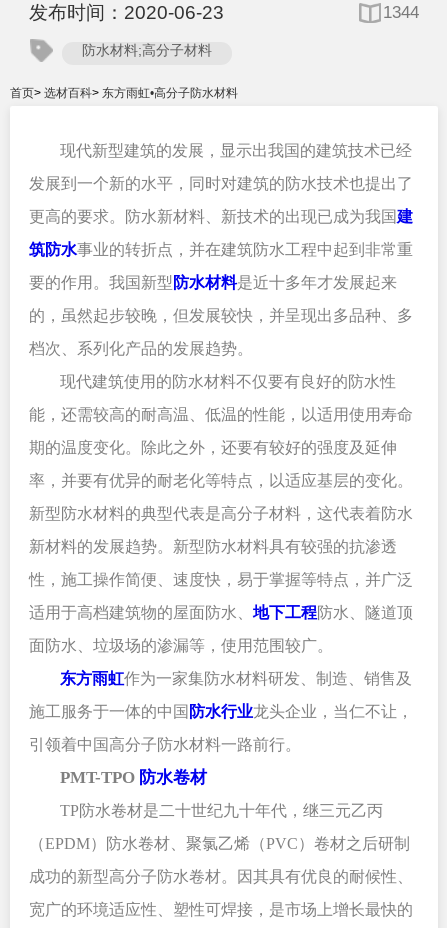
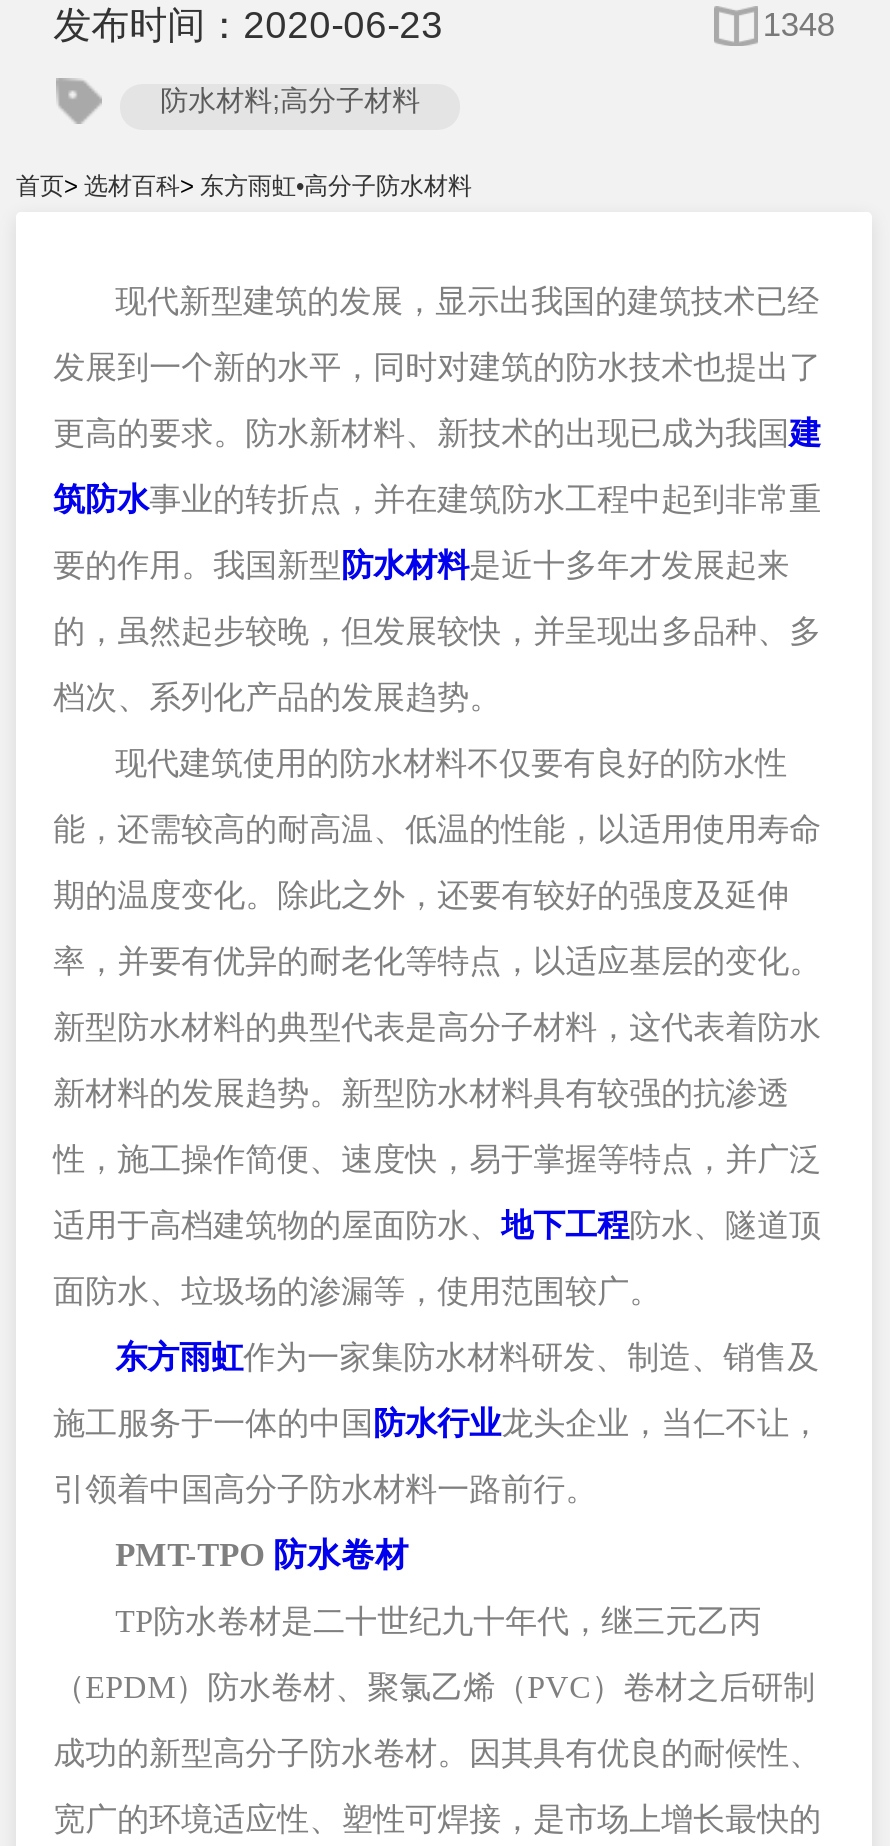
[383,3,419,22] 1344 -> [763,6,835,44] 1348

